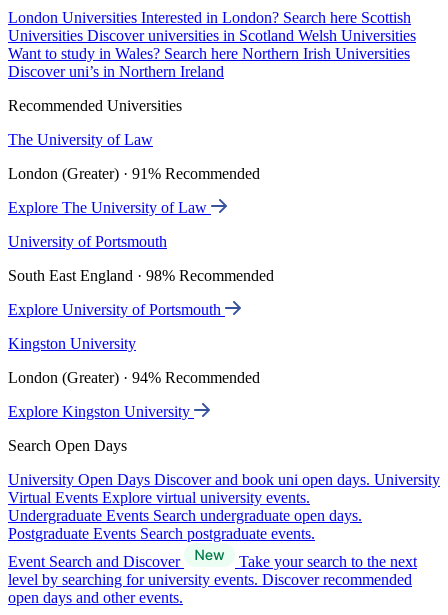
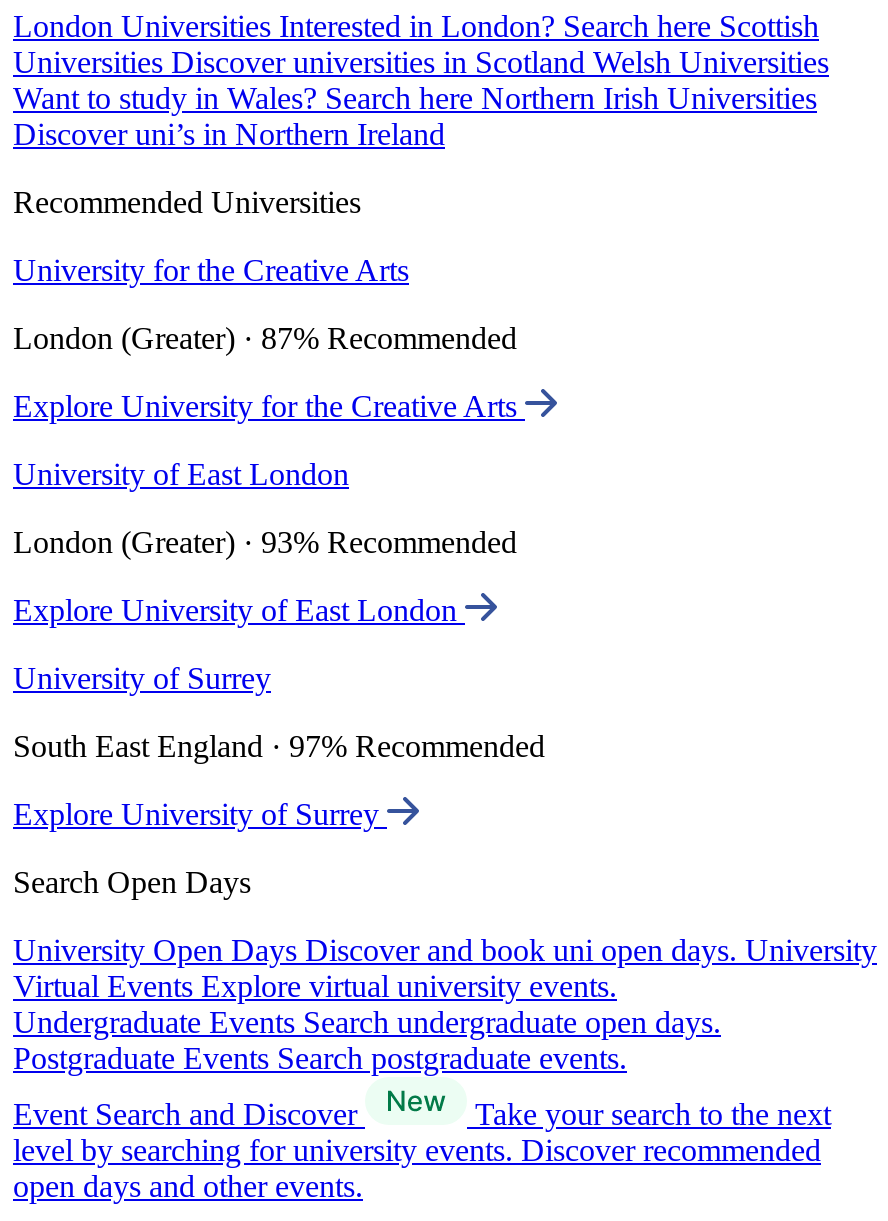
[8,131,153,148] The University of Law -> [13,253,409,287] University for the Creative Arts
[8,165,260,182] London (Greater) · 91% Recommended -> [13,321,517,355] London (Greater) · 87% Recommended
[8,199,211,216] Explore The University of Law -> [13,389,525,423] Explore University for the Creative Arts
[8,233,167,250] University of Portsmouth -> [13,457,349,491] University of East London
[8,267,274,284] South East England · 98% Recommended -> [13,525,517,559] London (Greater) · 93% Recommended
[8,301,225,318] Explore University of Portsmouth -> [13,593,465,627] Explore University of East London
[8,335,136,352] Kingston University -> [13,661,271,695] University of Surrey
[8,369,260,386] London (Greater) · 94% Recommended -> [13,729,545,763] South East England · 97% Recommended
[8,403,194,420] Explore Kingston University -> [13,797,387,831] Explore University of Surrey

